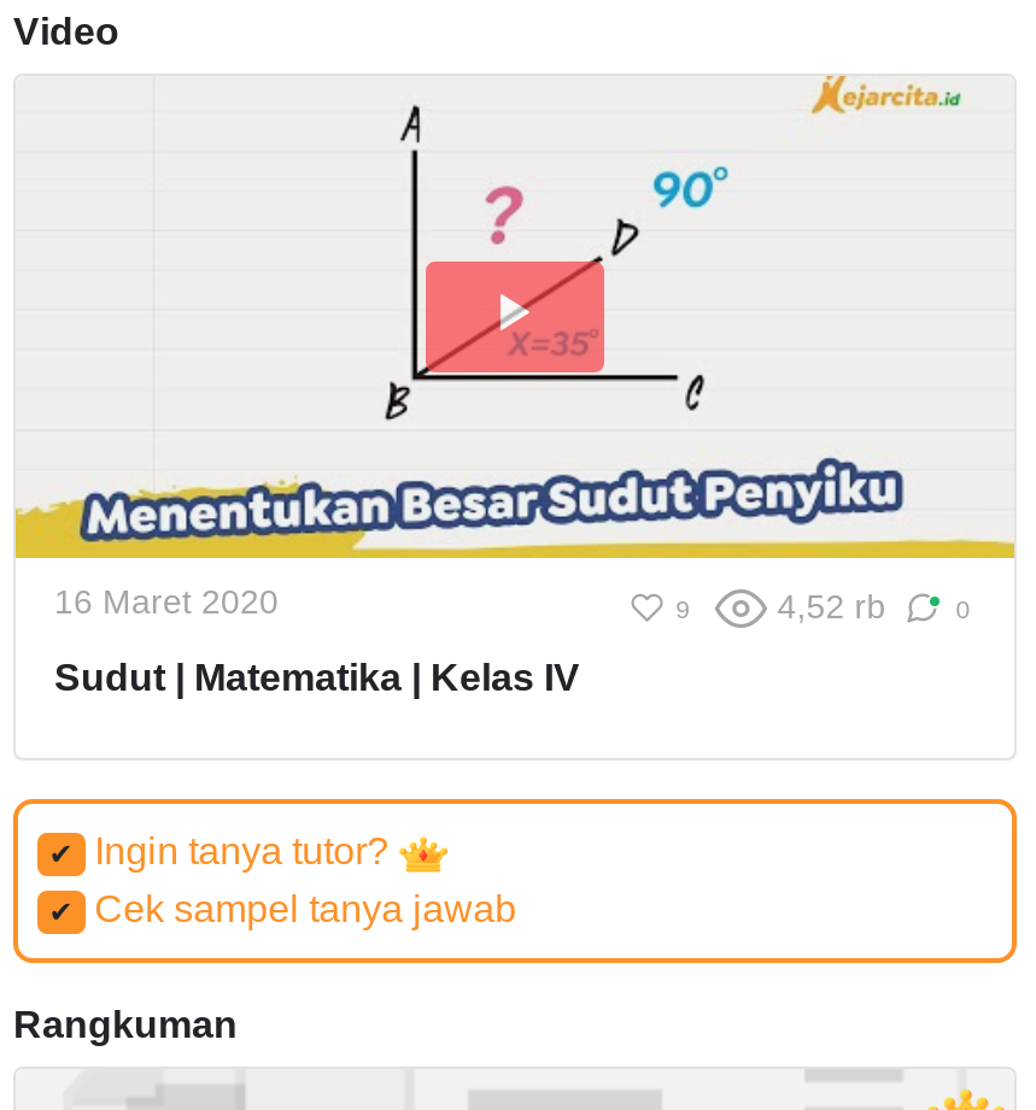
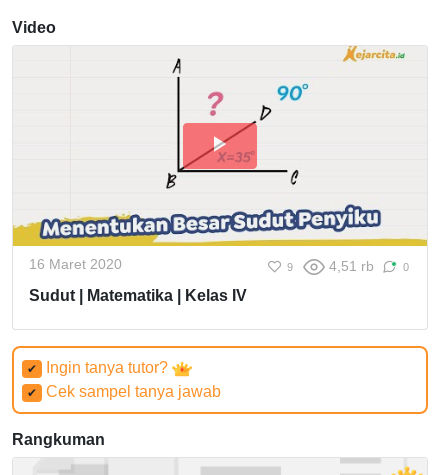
[777,587,886,626] 4,52 rb -> [329,258,374,274] 4,51 rb

